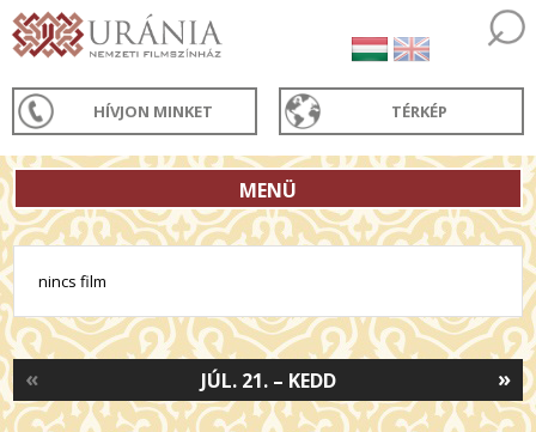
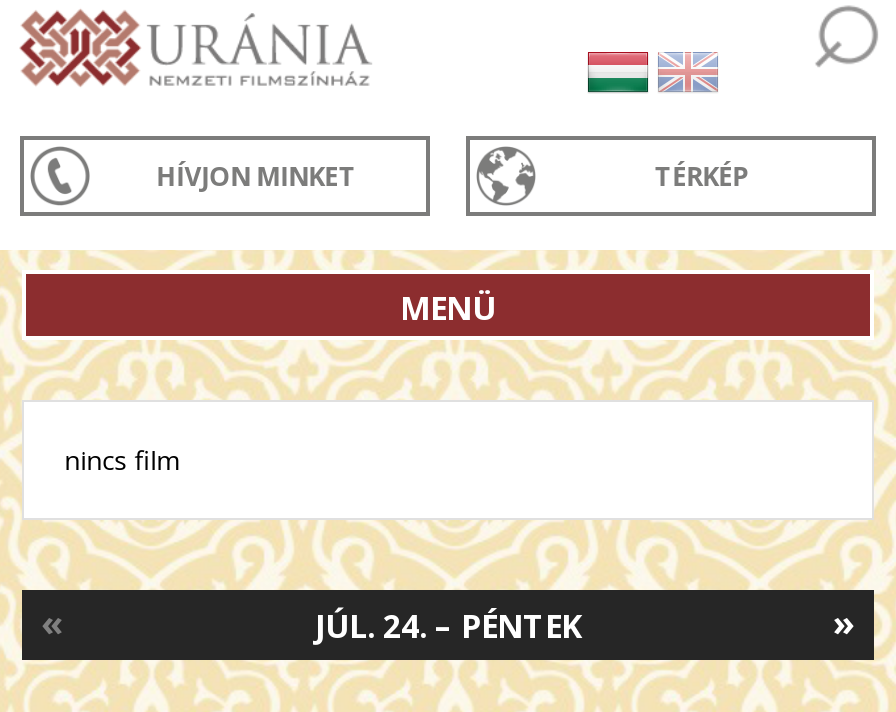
[200,367,336,394] JÚL. 21. – KEDD -> [315,604,581,648] JÚL. 24. – PÉNTEK

